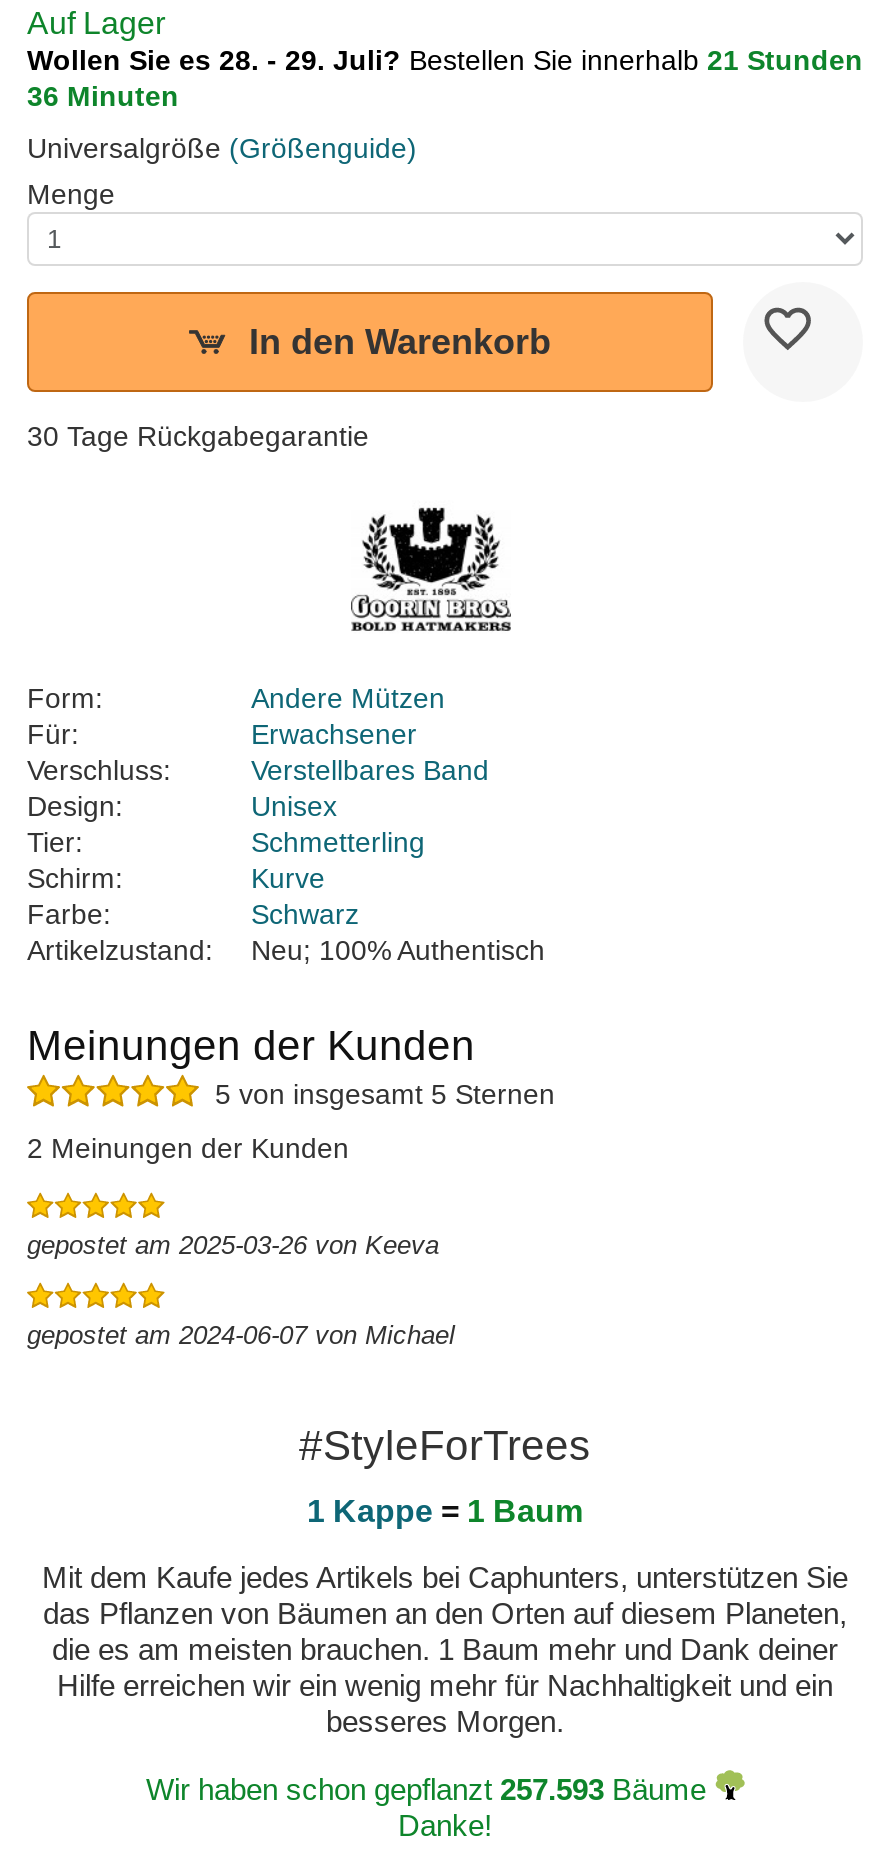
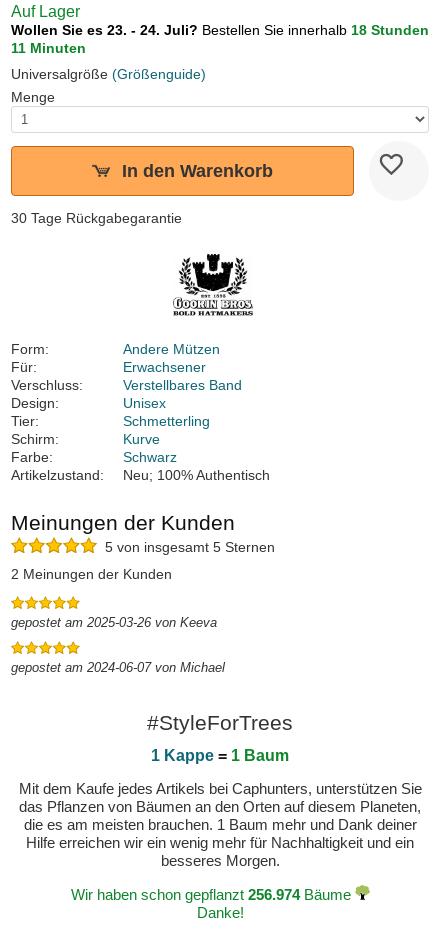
[27,45,863,77] Wollen Sie es 28. - 29. Juli? Bestellen Sie innerhalb 21 Stunden -> [11,22,429,38] Wollen Sie es 23. - 24. Juli? Bestellen Sie innerhalb 18 Stunden
[27,81,179,113] 36 Minuten -> [11,40,86,56] 11 Minuten
[146,1773,714,1807] Wir haben schon gepflanzt 257.593 Bäume -> [70,886,354,903] Wir haben schon gepflanzt 256.974 Bäume

